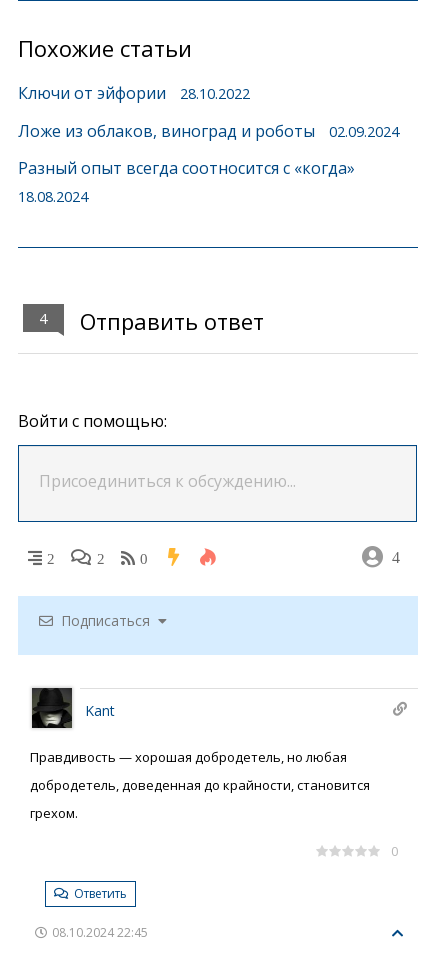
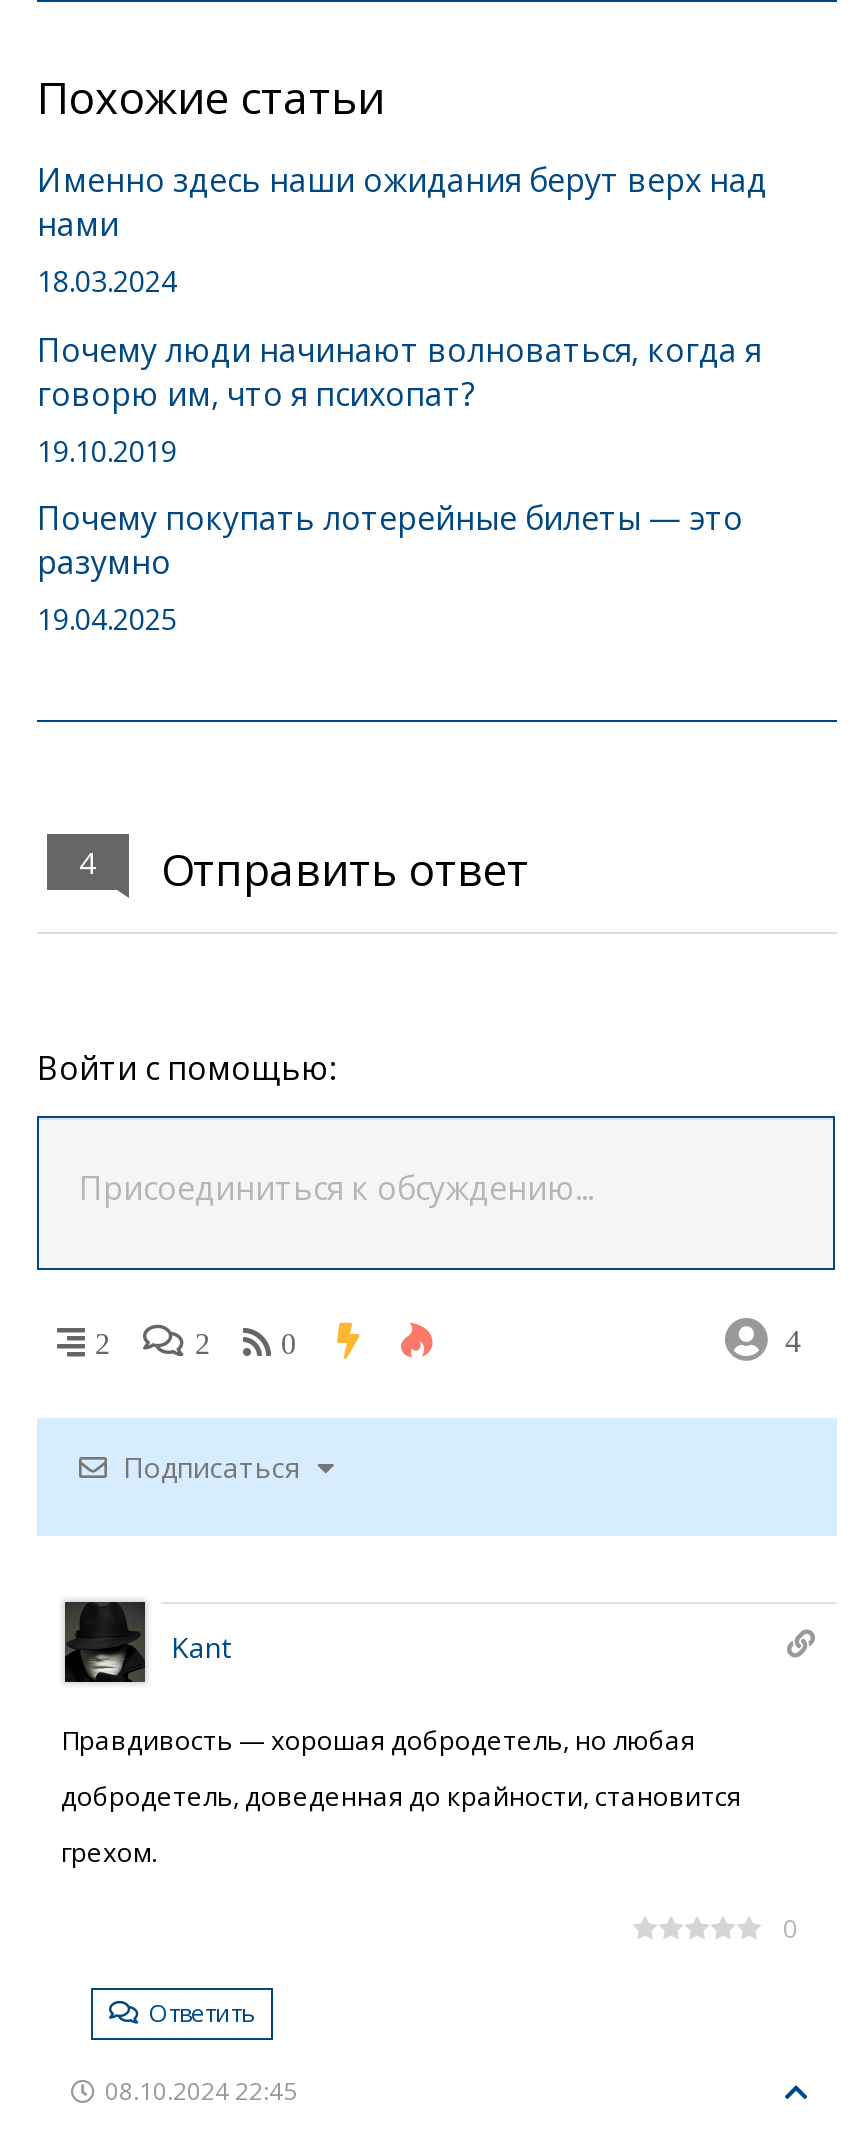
[18,82,250,104] Ключи от эйфории | 28.10.2022 -> [37,158,767,300] Именно здесь наши ожидания берут верх над | нами | 18.03.2024
[18,120,399,142] Ложе из облаков, виноград и роботы | 02.09.2024 -> [37,327,761,469] Почему люди начинают волноваться, когда я | говорю им, что я психопат? | 19.10.2019
[18,157,355,206] Разный опыт всегда соотносится с «когда» | 18.08.2024 -> [37,497,743,639] Почему покупать лотерейные билеты — это | разумно | 19.04.2025

